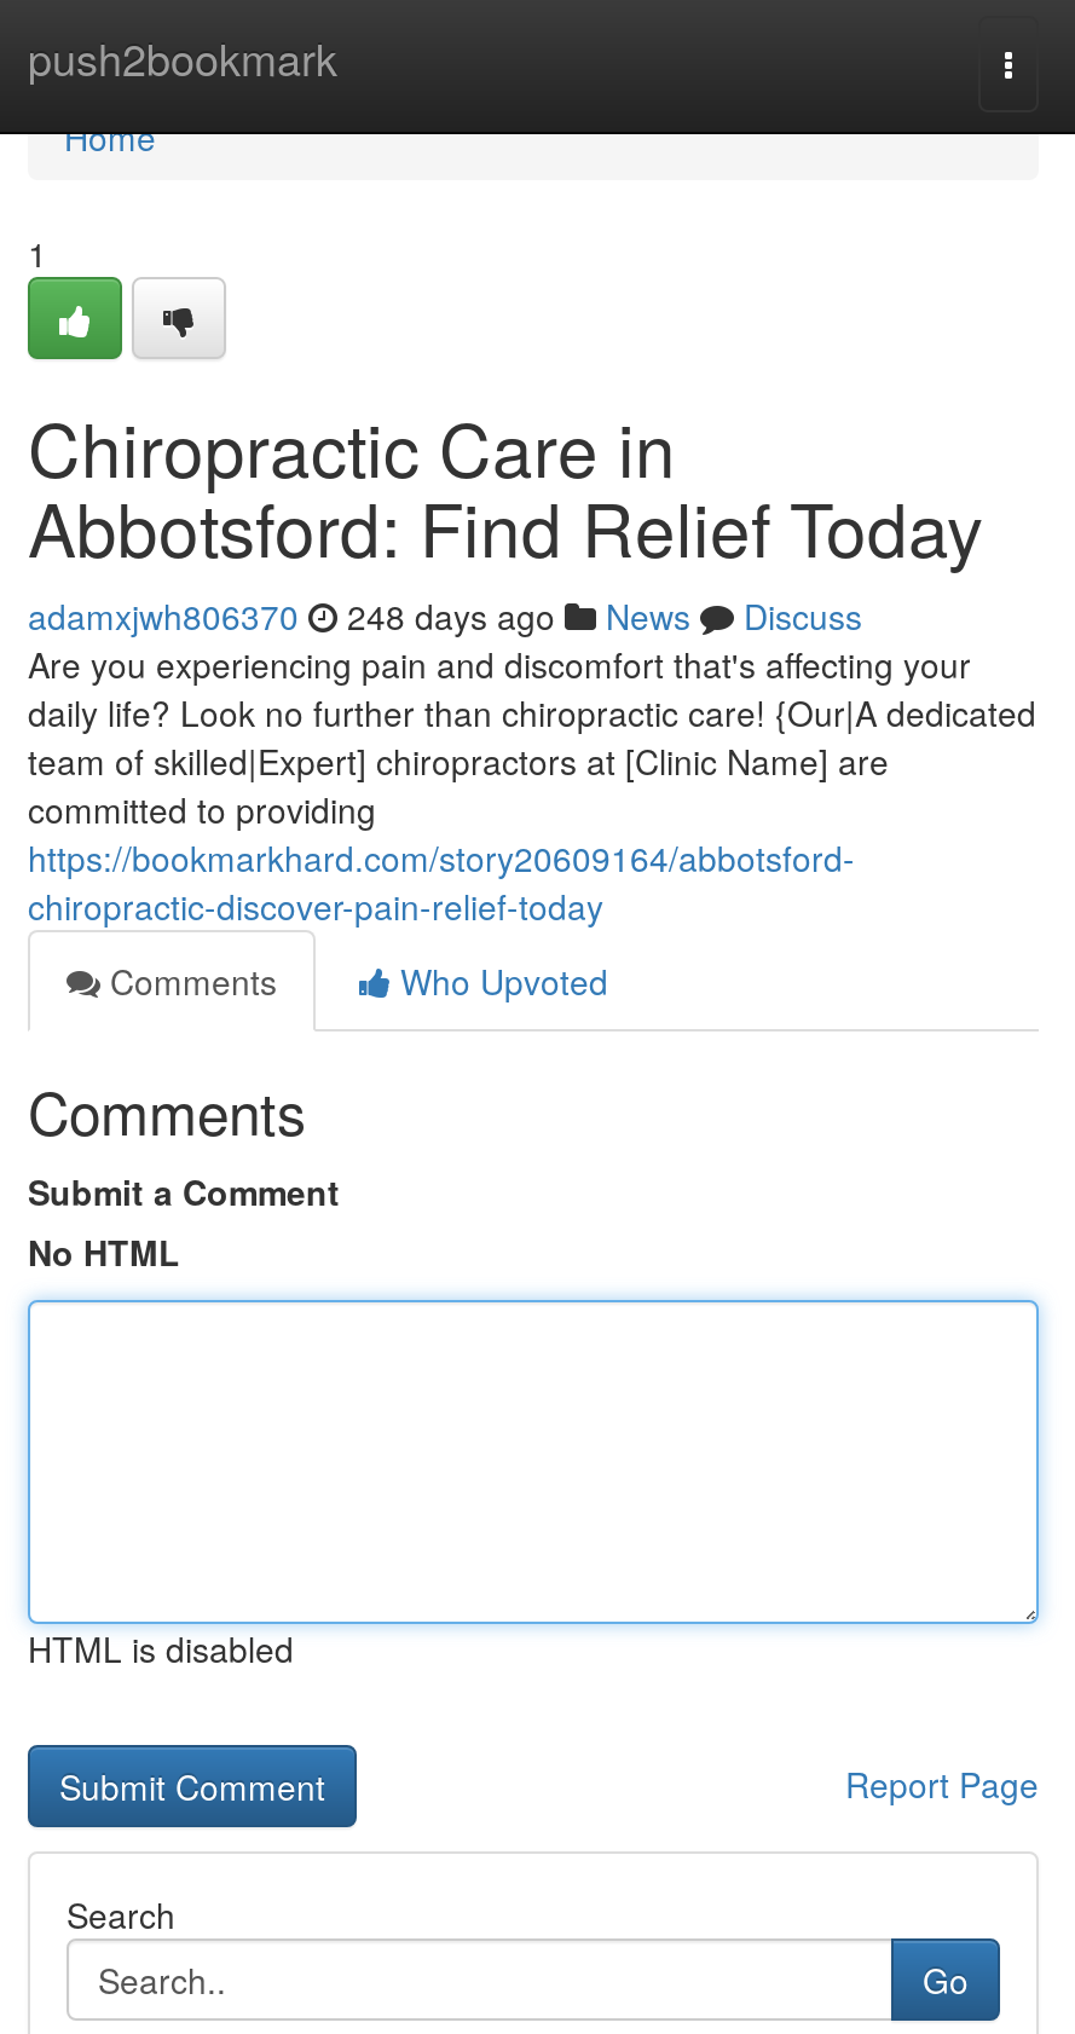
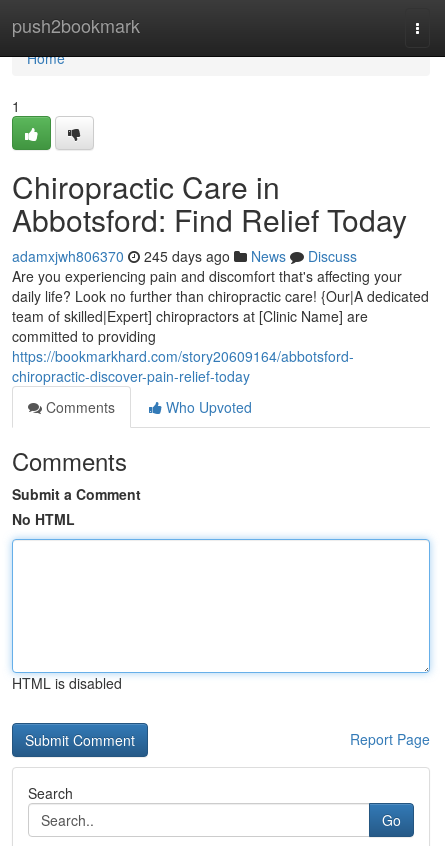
[28,591,862,640] adamxjwh806370 248 days ago News Discuss -> [12,246,357,266] adamxjwh806370 245 days ago News Discuss

